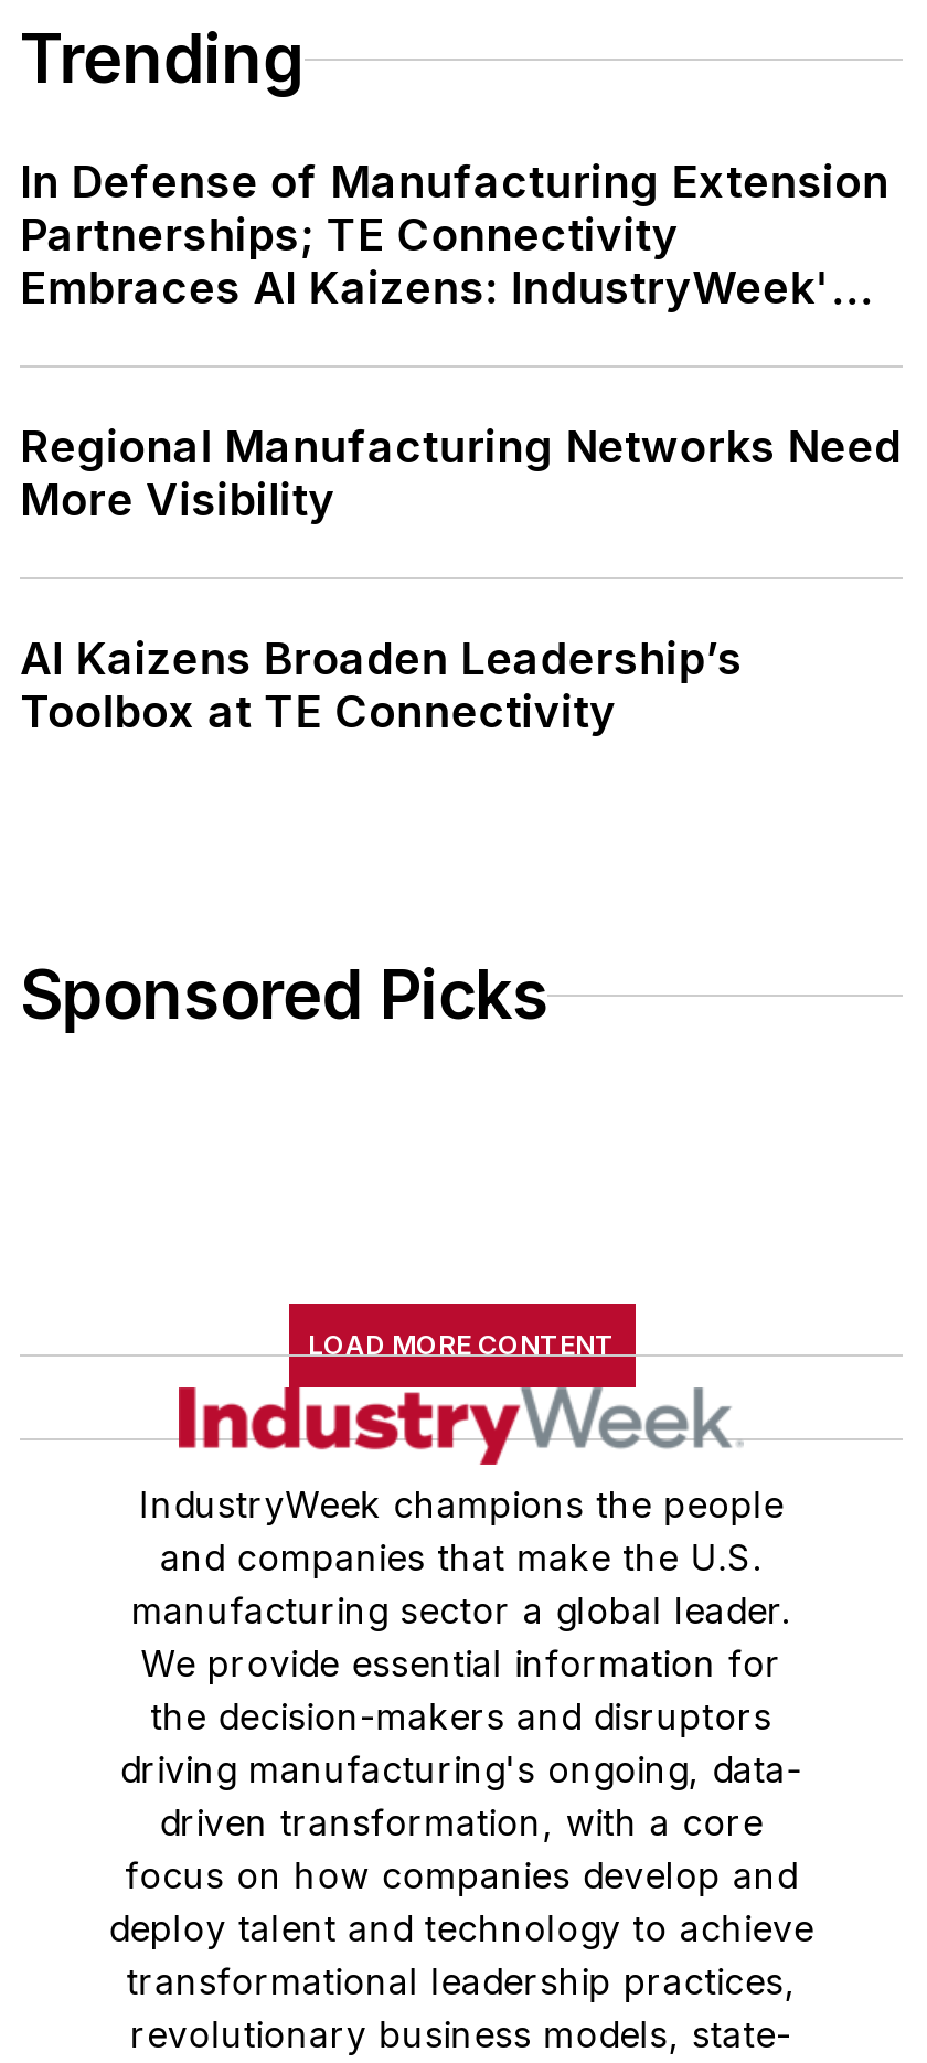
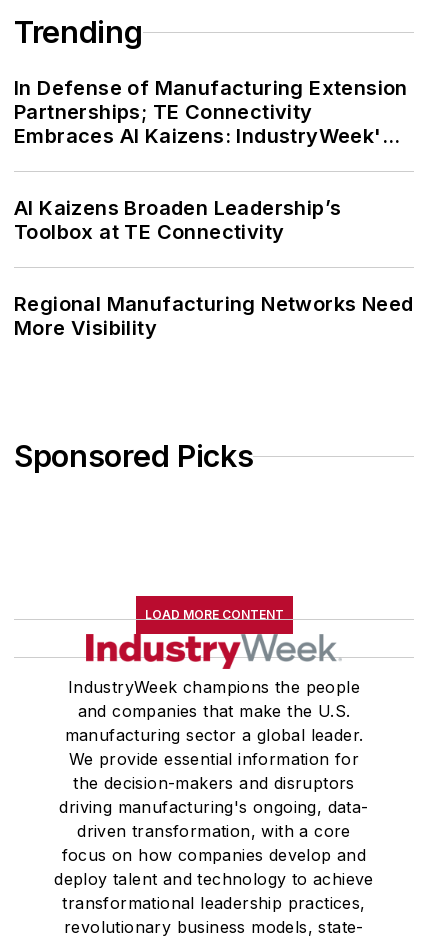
moved [20,421,901,527] -> [14,292,413,340]: Regional Manufacturing Networks Need | More Visibility
moved [20,633,742,739] -> [14,196,341,244]: AI Kaizens Broaden Leadership’s | Toolbox at TE Connectivity

